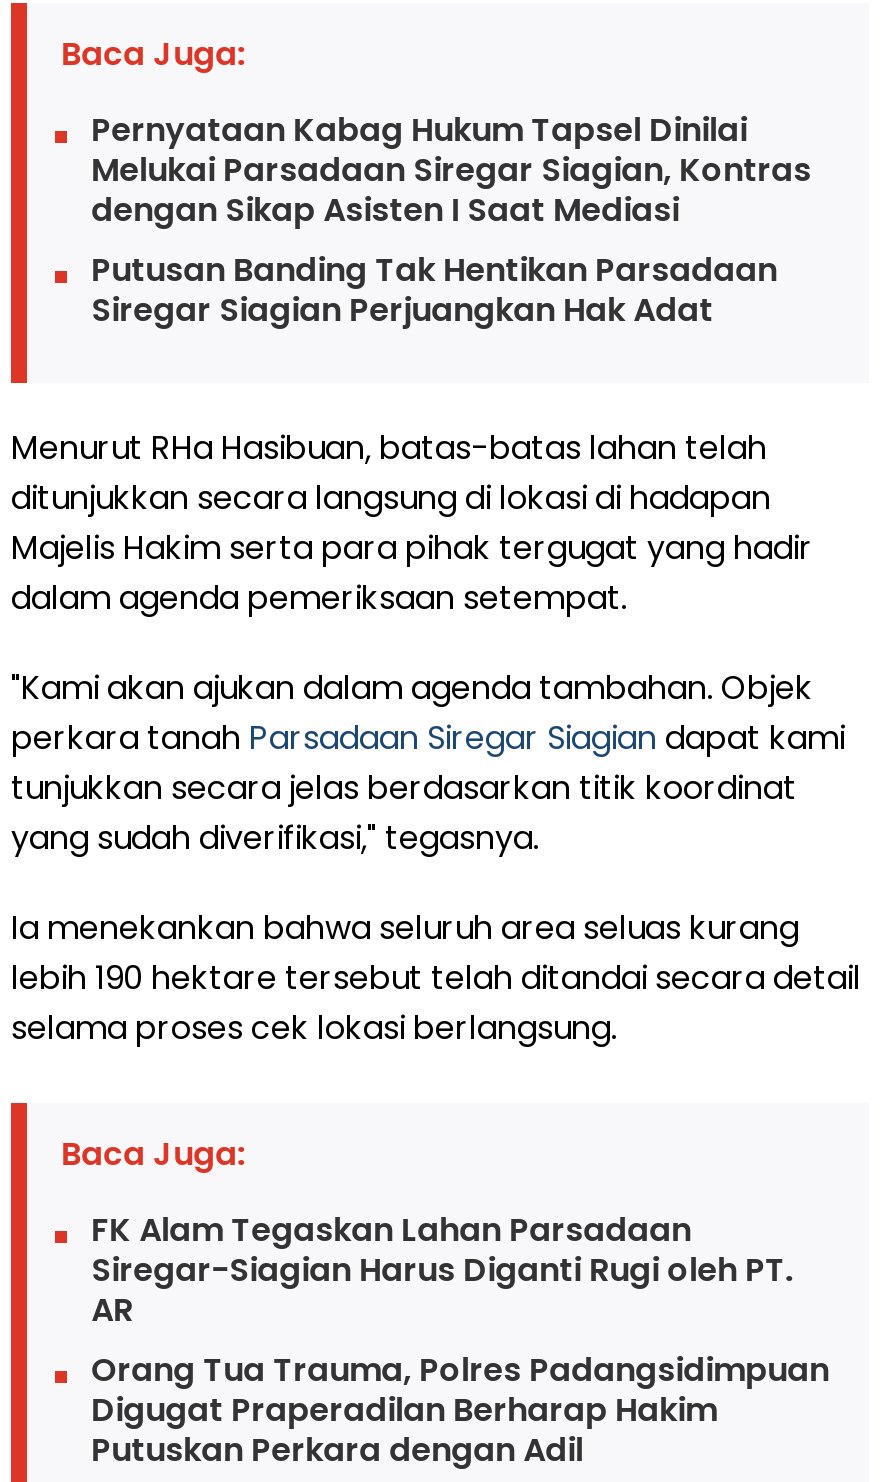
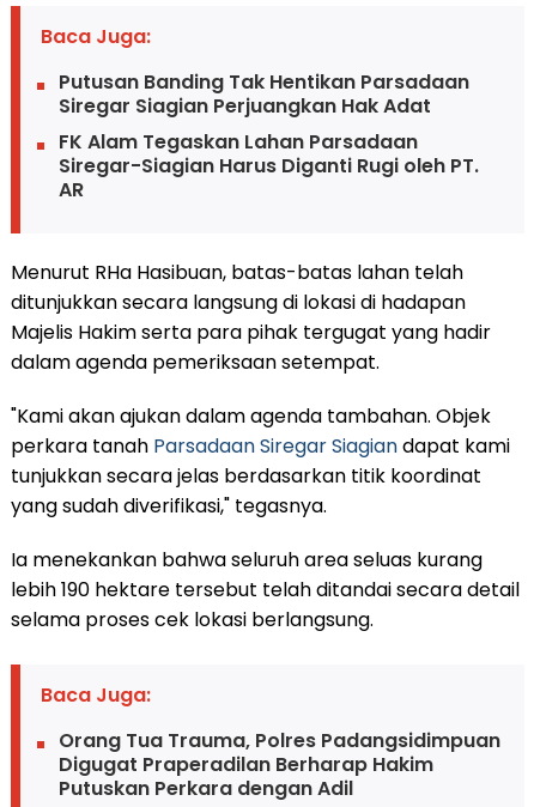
[91,108,811,234] Pernyataan Kabag Hukum Tapsel Dinilai | Melukai Parsadaan Siregar Siagian, Kontras | dengan Sikap Asisten I Saat Mediasi -> none
moved [91,1208,793,1334] -> [59,128,479,204]: FK Alam Tegaskan Lahan Parsadaan | Siregar-Siagian Harus Diganti Rugi oleh PT. | AR

